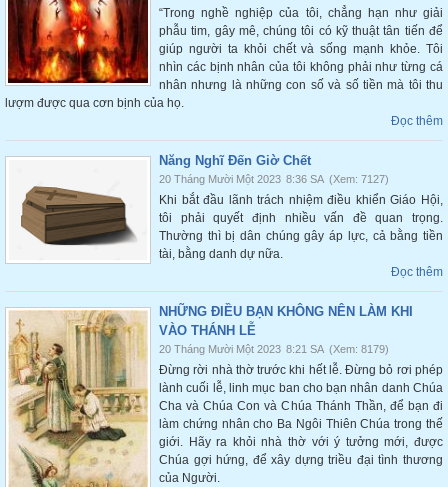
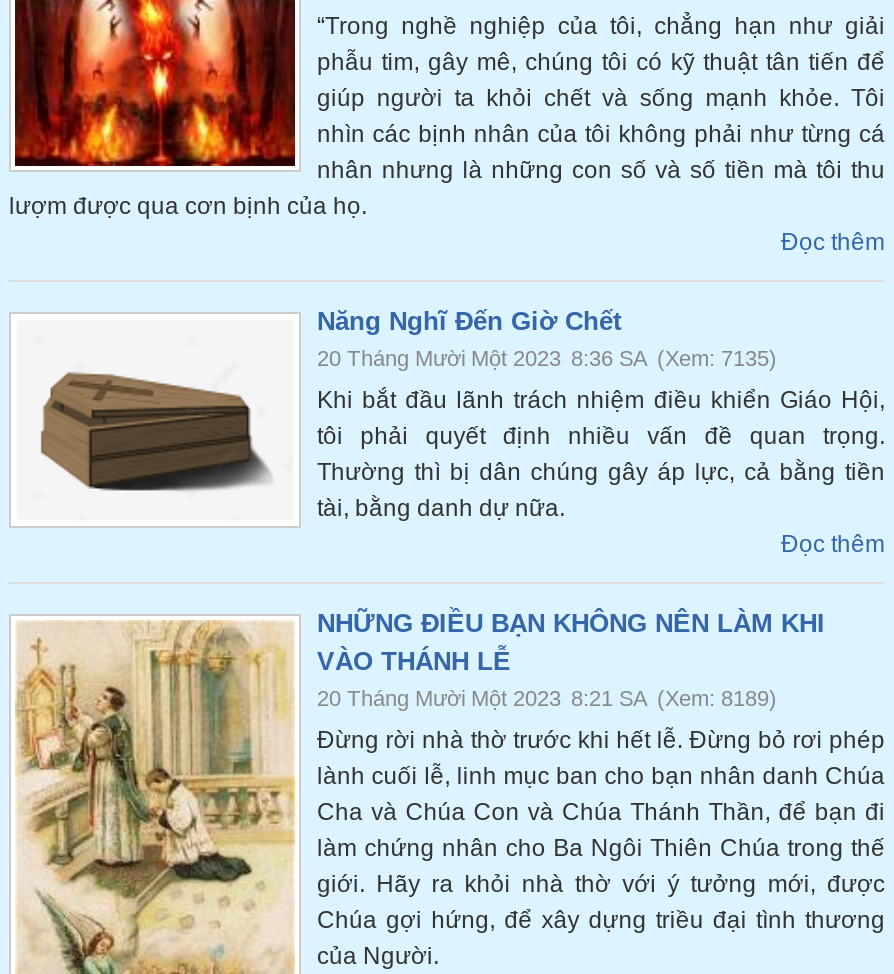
[159,173,389,185] 20 Tháng Mười Một 2023 8:36 SA (Xem: 7127) -> [317,346,777,370] 20 Tháng Mười Một 2023 8:36 SA (Xem: 7135)
[159,343,389,355] 20 Tháng Mười Một 2023 8:21 SA (Xem: 8179) -> [317,686,777,710] 20 Tháng Mười Một 2023 8:21 SA (Xem: 8189)

